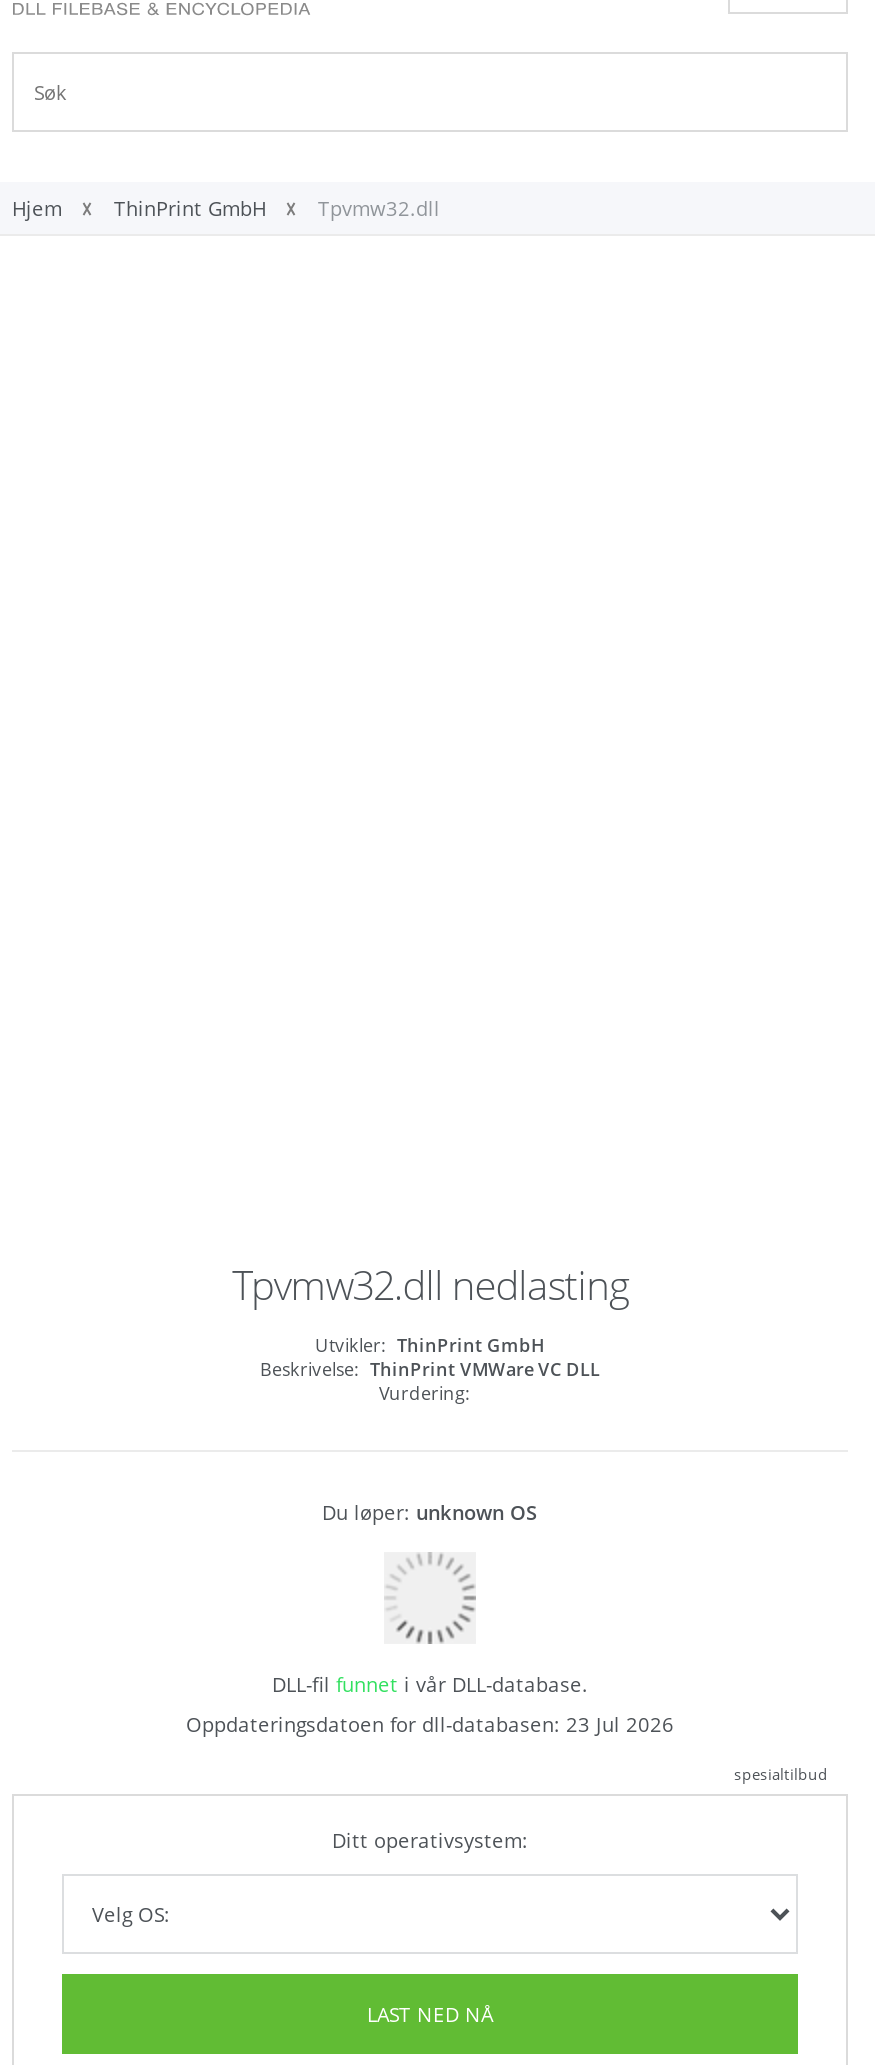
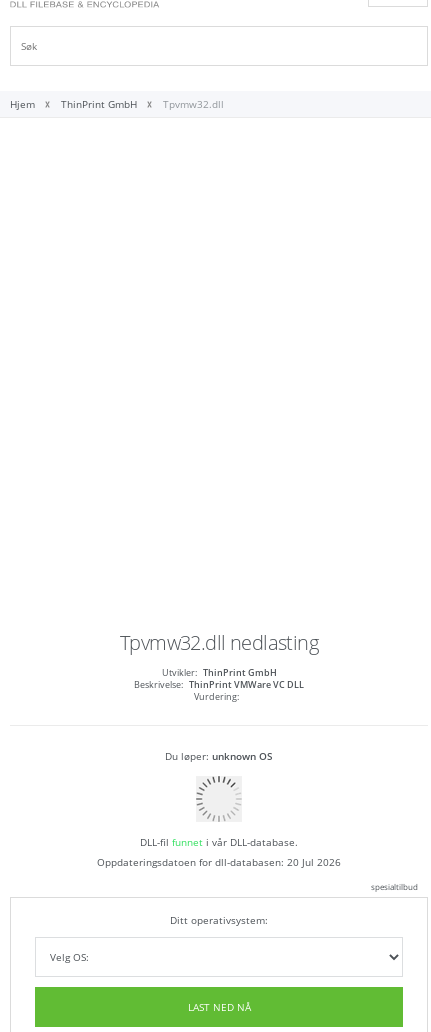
[186,1710,674,1738] Oppdateringsdatoen for dll-databasen: 23 Jul 2026 -> [97,855,341,869] Oppdateringsdatoen for dll-databasen: 20 Jul 2026

